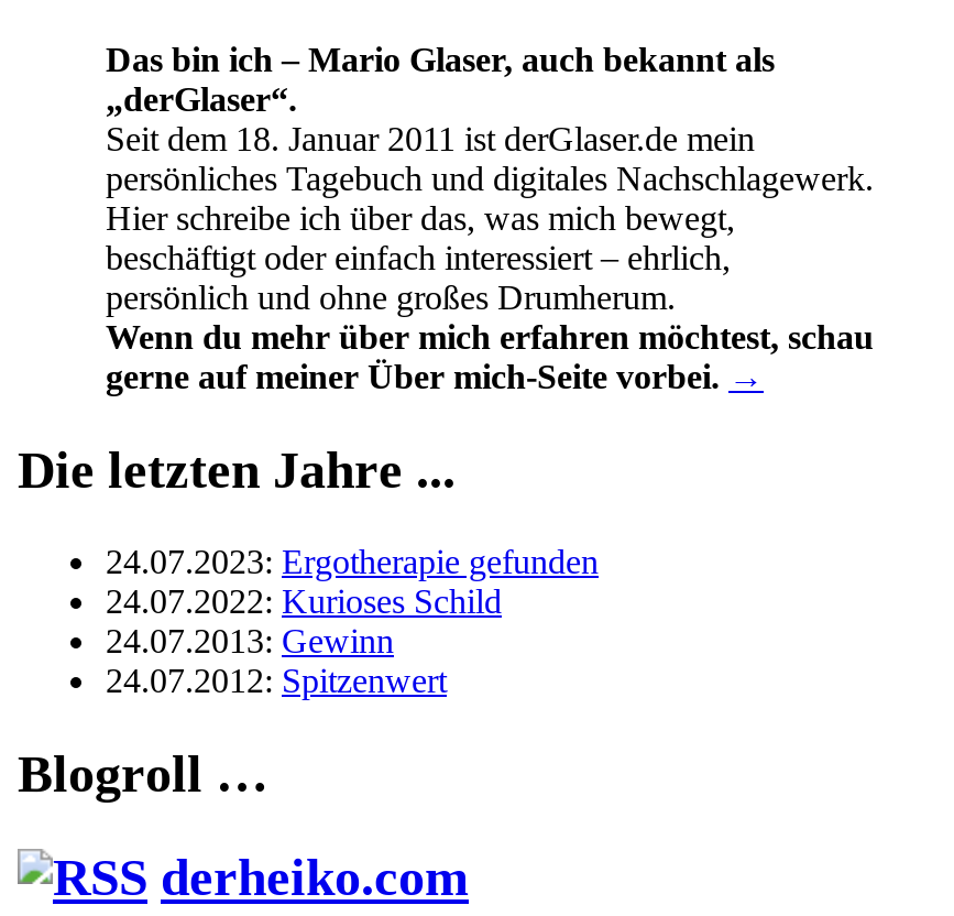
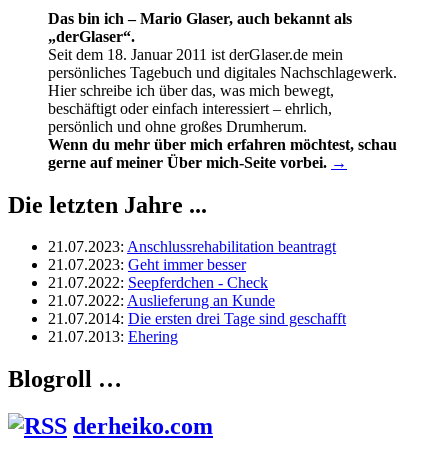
[106,544,599,700] 24.07.2023: Ergotherapie gefunden | 24.07.2022: Kurioses Schild | 24.07.2013: Gewinn | 24.07.2012: Spitzenwert -> [48,238,346,345] 21.07.2023: Anschlussrehabilitation beantragt | 21.07.2023: Geht immer besser | 21.07.2022: Seepferdchen - Check | 21.07.2022: Auslieferung an Kunde | 21.07.2014: Die ersten drei Tage sind geschafft | 21.07.2013: Ehering

